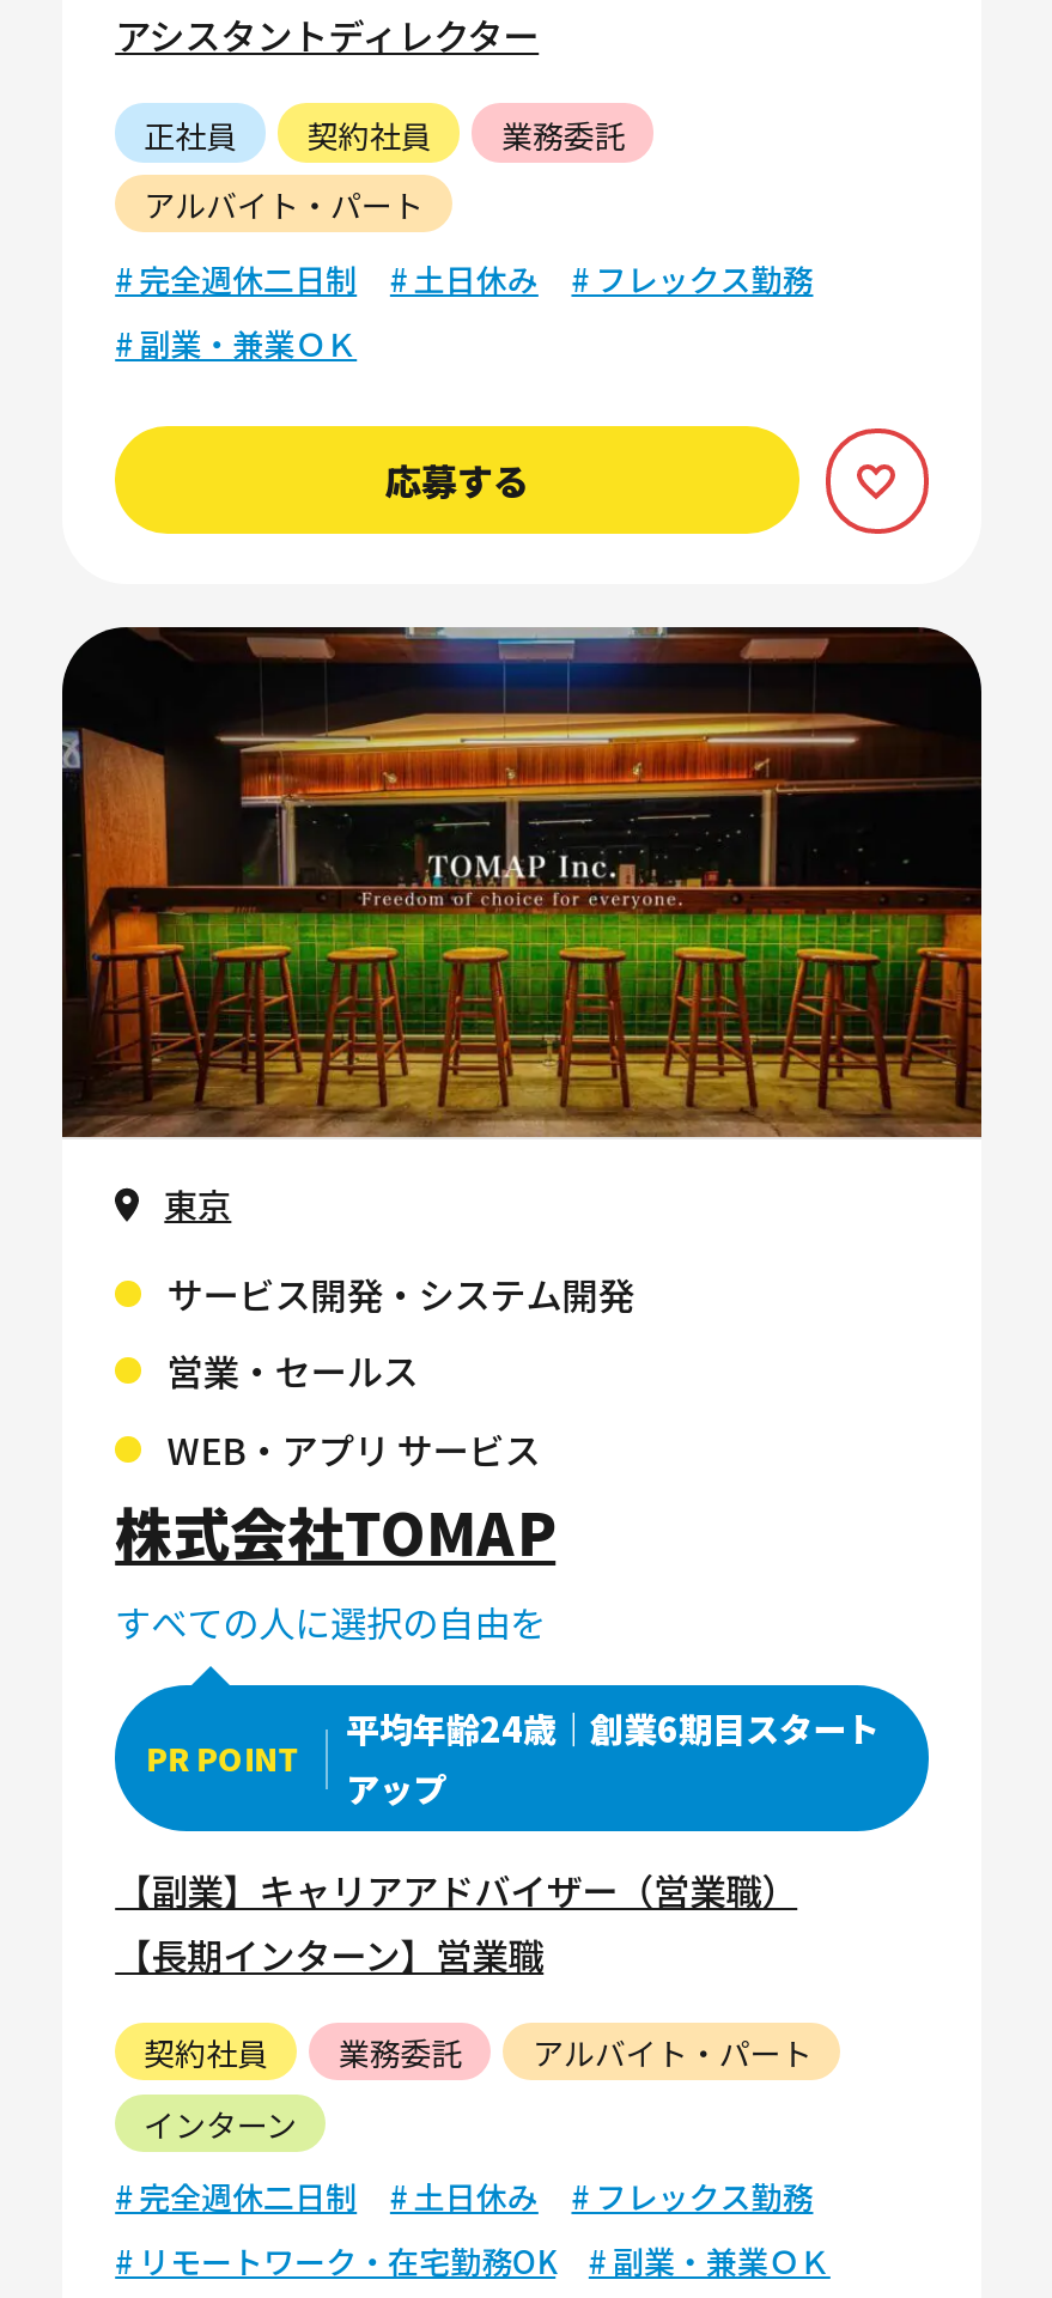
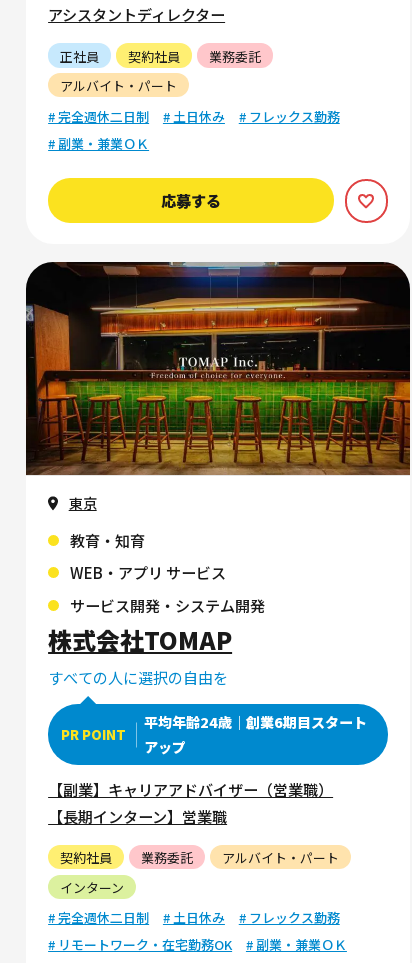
moved [167,1266,634,1319] -> [70,594,265,616]: サービス開発・システム開発
[167,1344,418,1396] 営業・セールス -> [70,529,145,551] 教育・知育
moved [167,1421,540,1474] -> [70,561,226,583]: WEB・アプリ サービス

